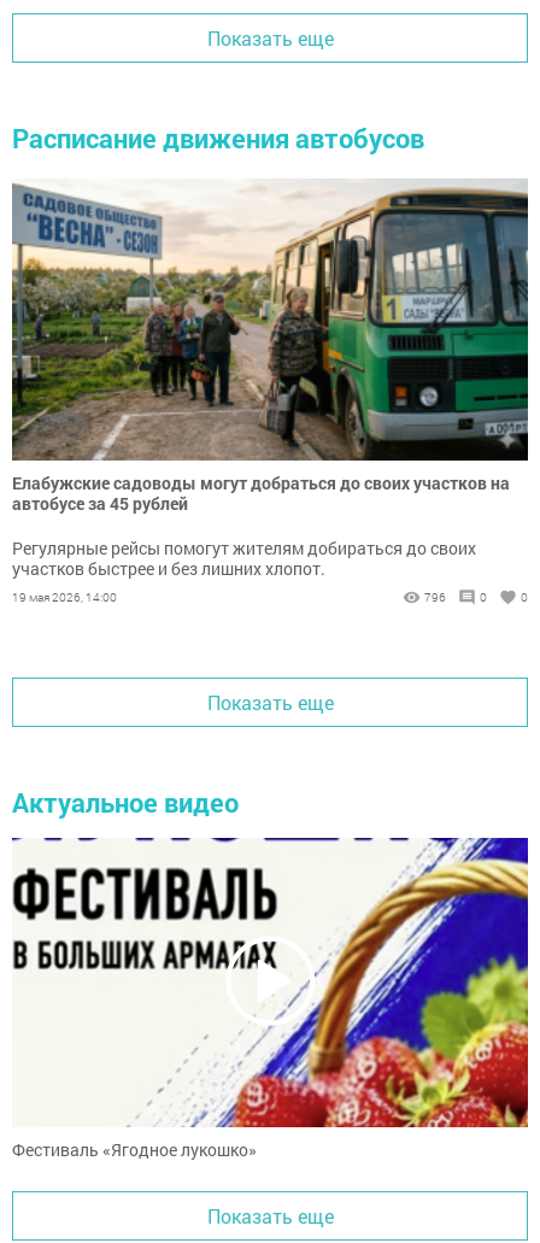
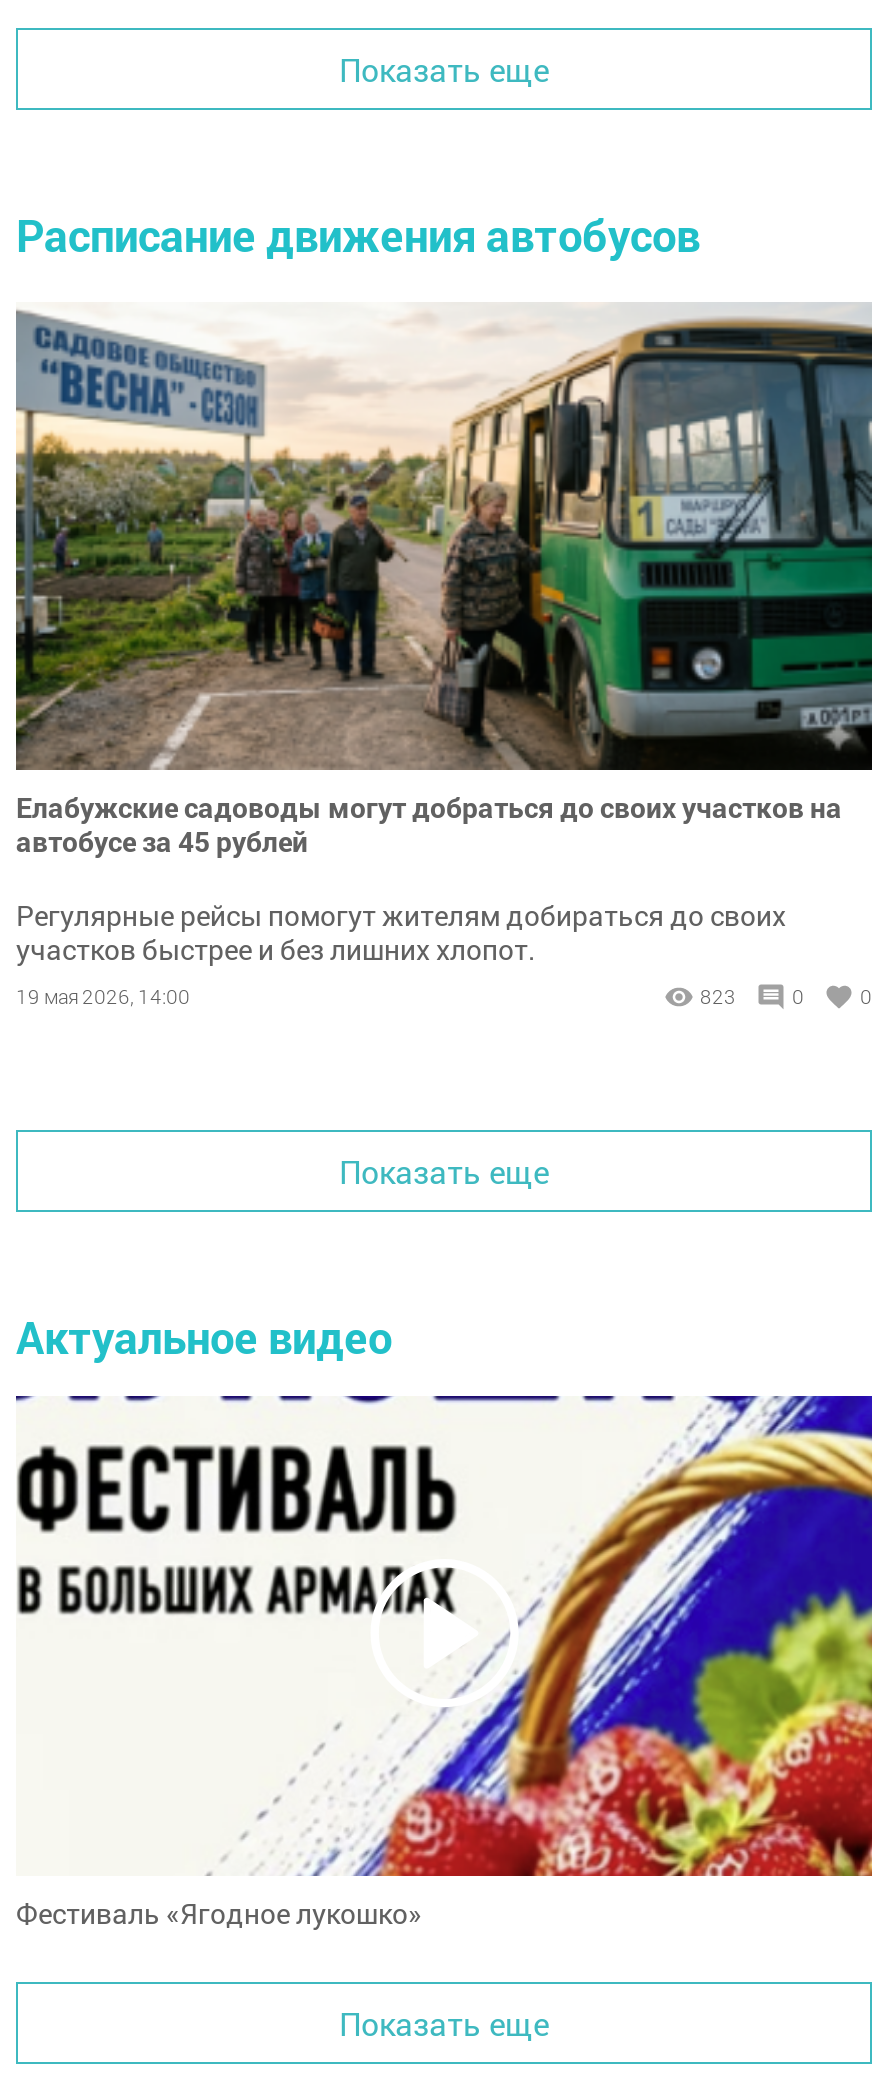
[424,589,446,605] 796 -> [700,984,736,1010] 823

